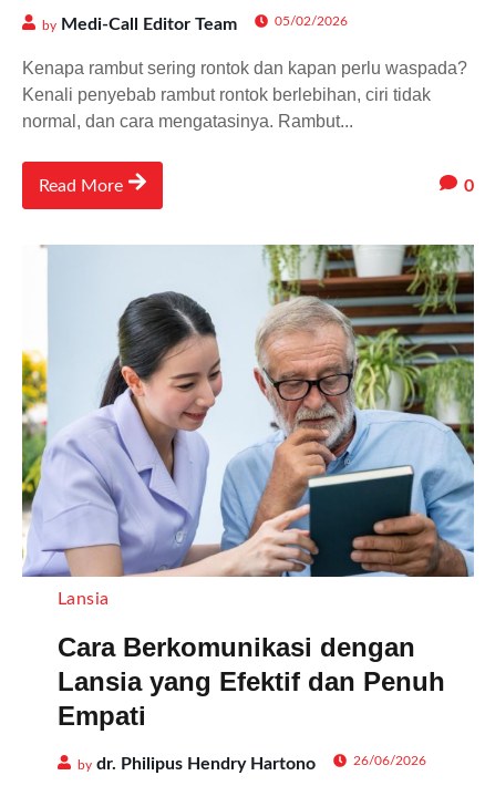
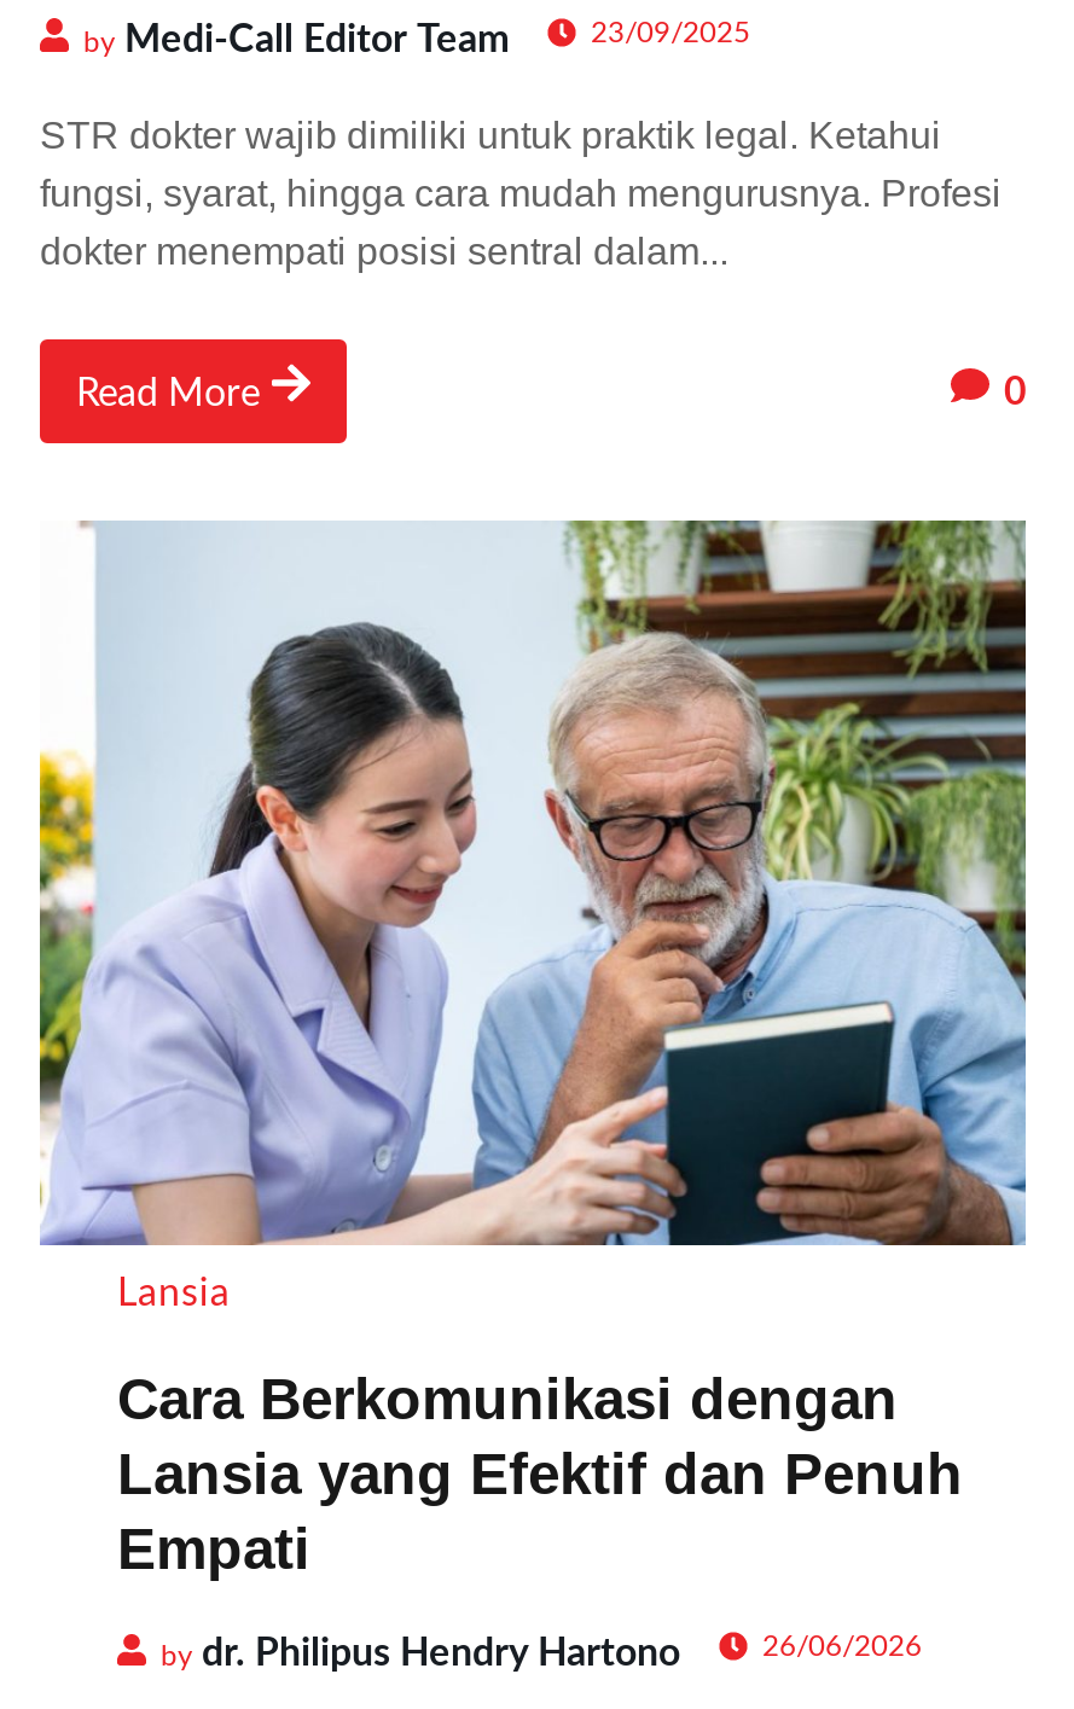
[275,14,348,28] 05/02/2026 -> [591,18,750,47] 23/09/2025
[22,59,467,131] Kenapa rambut sering rontok dan kapan perlu waspada? | Kenali penyebab rambut rontok berlebihan, ciri tidak | normal, dan cara mengatasinya. Rambut... -> [40,115,1002,272] STR dokter wajib dimiliki untuk praktik legal. Ketahui | fungsi, syarat, hingga cara mudah mengurusnya. Profesi | dokter menempati posisi sentral dalam...

